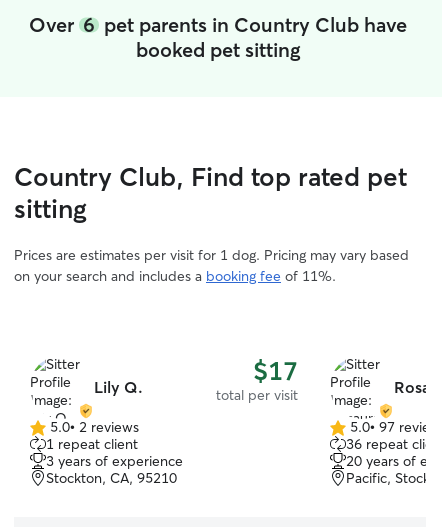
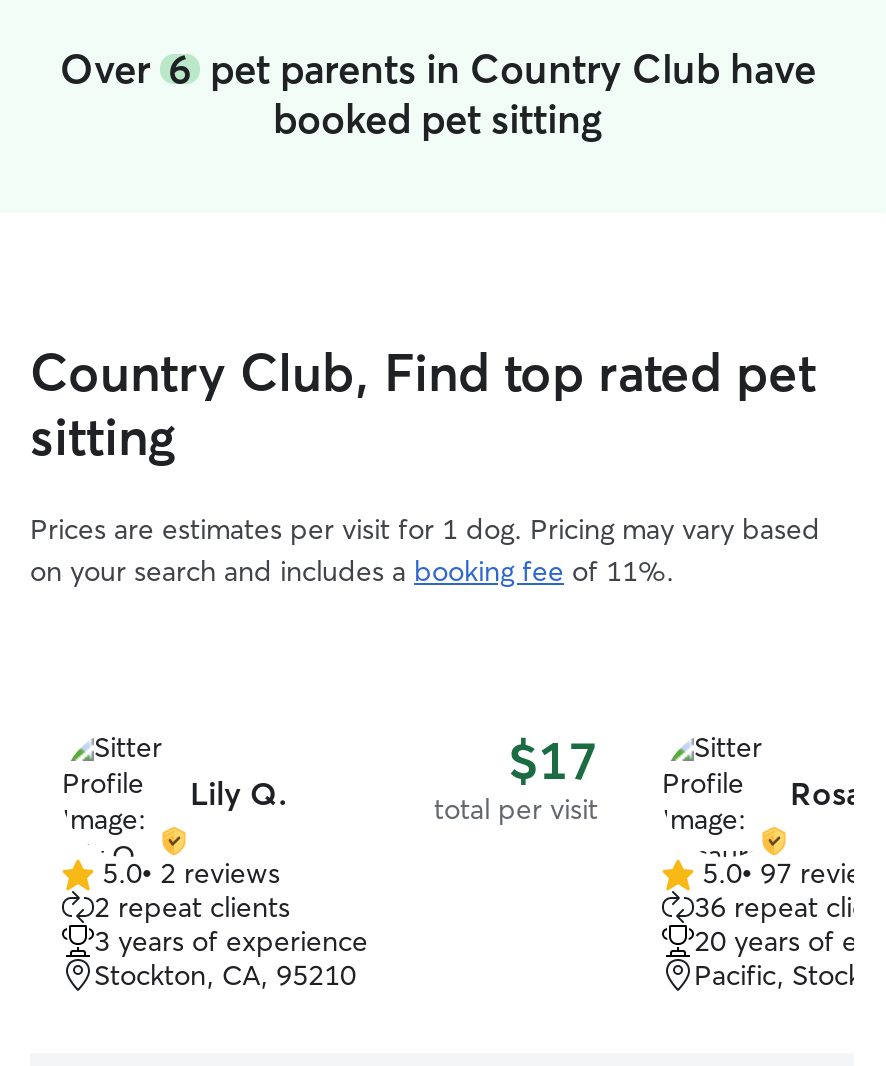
[46,435,138,453] 1 repeat client -> [94,889,290,925] 2 repeat clients

